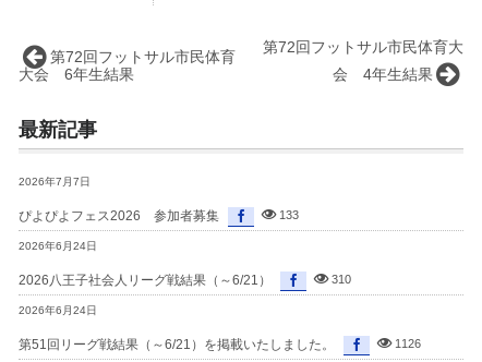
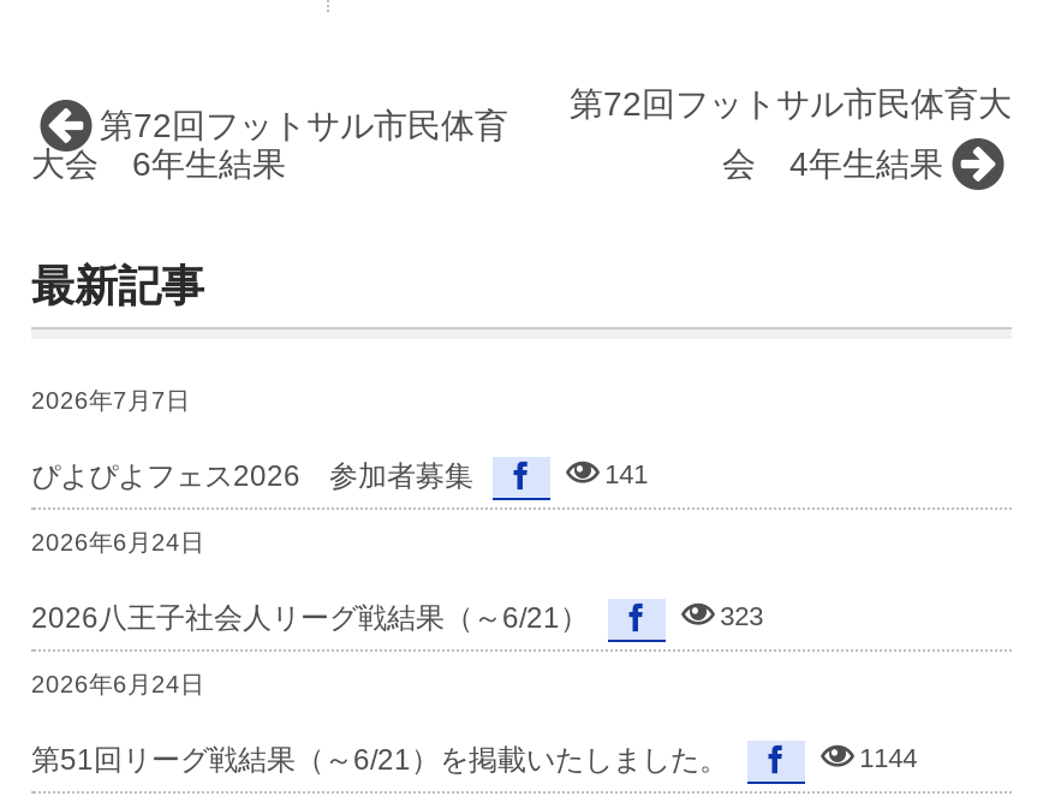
[279,208,298,221] 133 -> [605,459,648,488] 141
[331,272,351,286] 310 -> [720,601,764,630] 323
[394,337,421,350] 1126 -> [860,743,917,772] 1144

